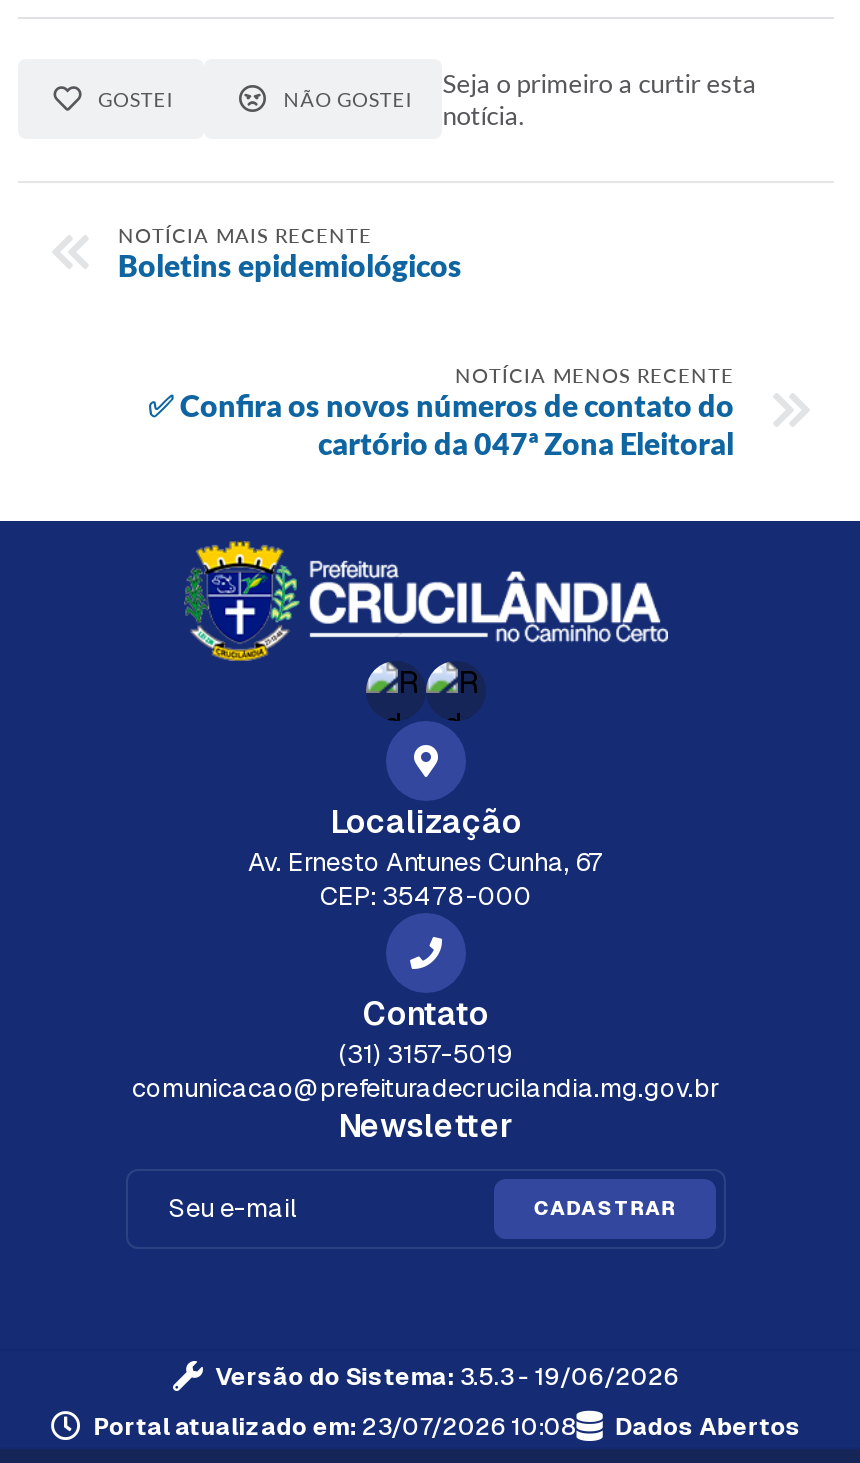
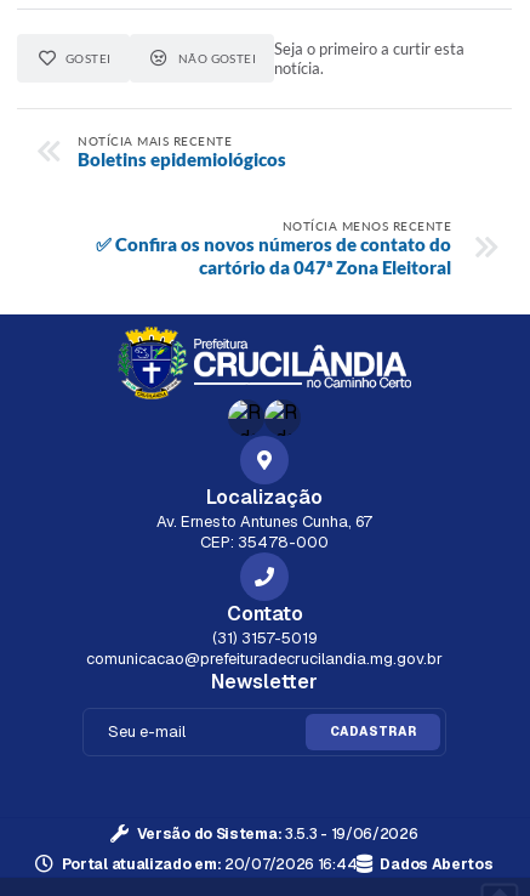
[93,1410,576,1442] Portal atualizado em: 23/07/2026 10:08 -> [61,854,357,874] Portal atualizado em: 20/07/2026 16:44

